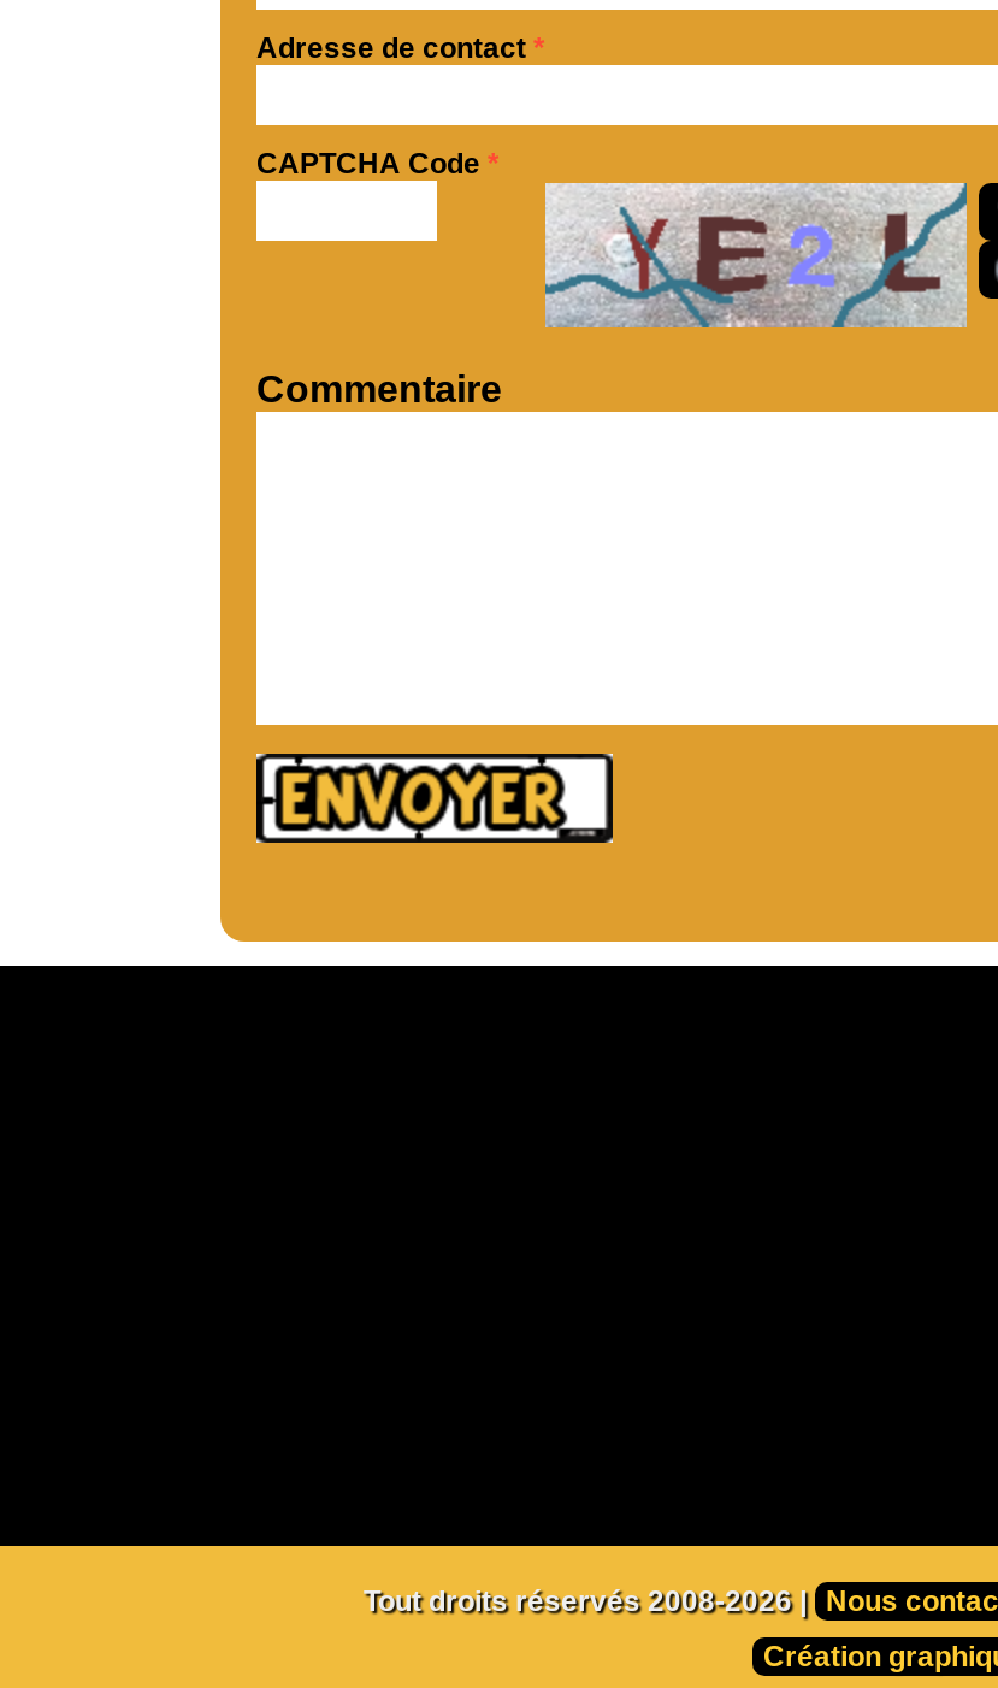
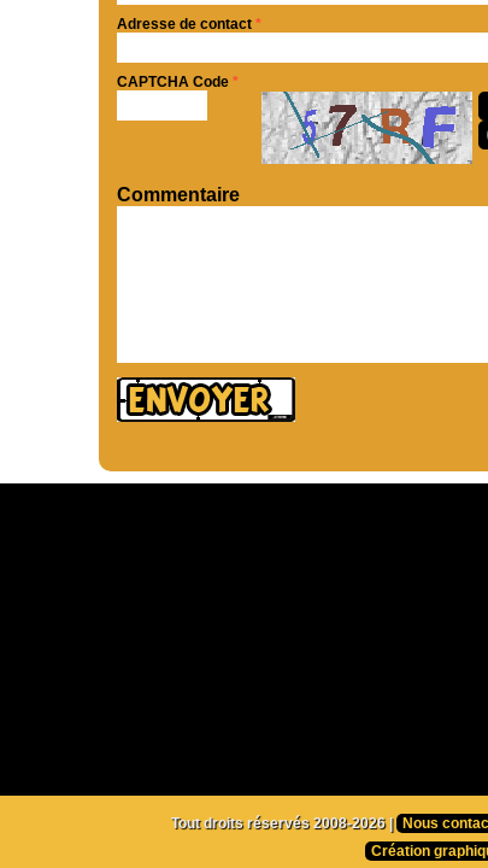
[543,181,969,330] [image] -> [261,90,474,165] [image]

